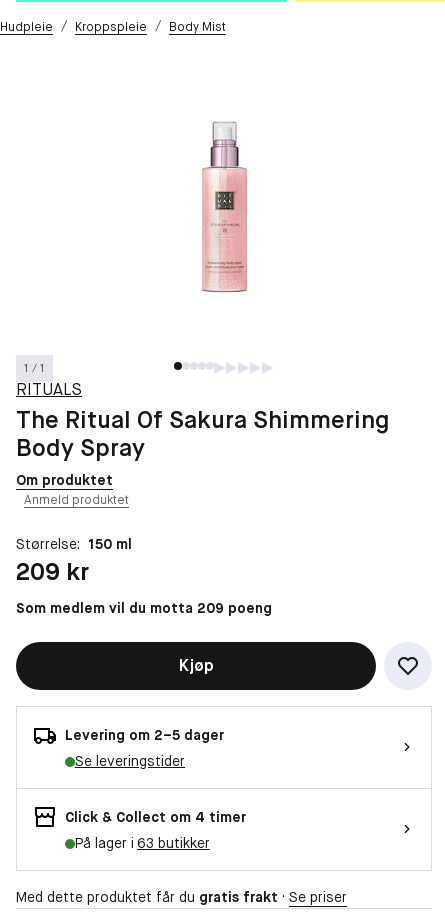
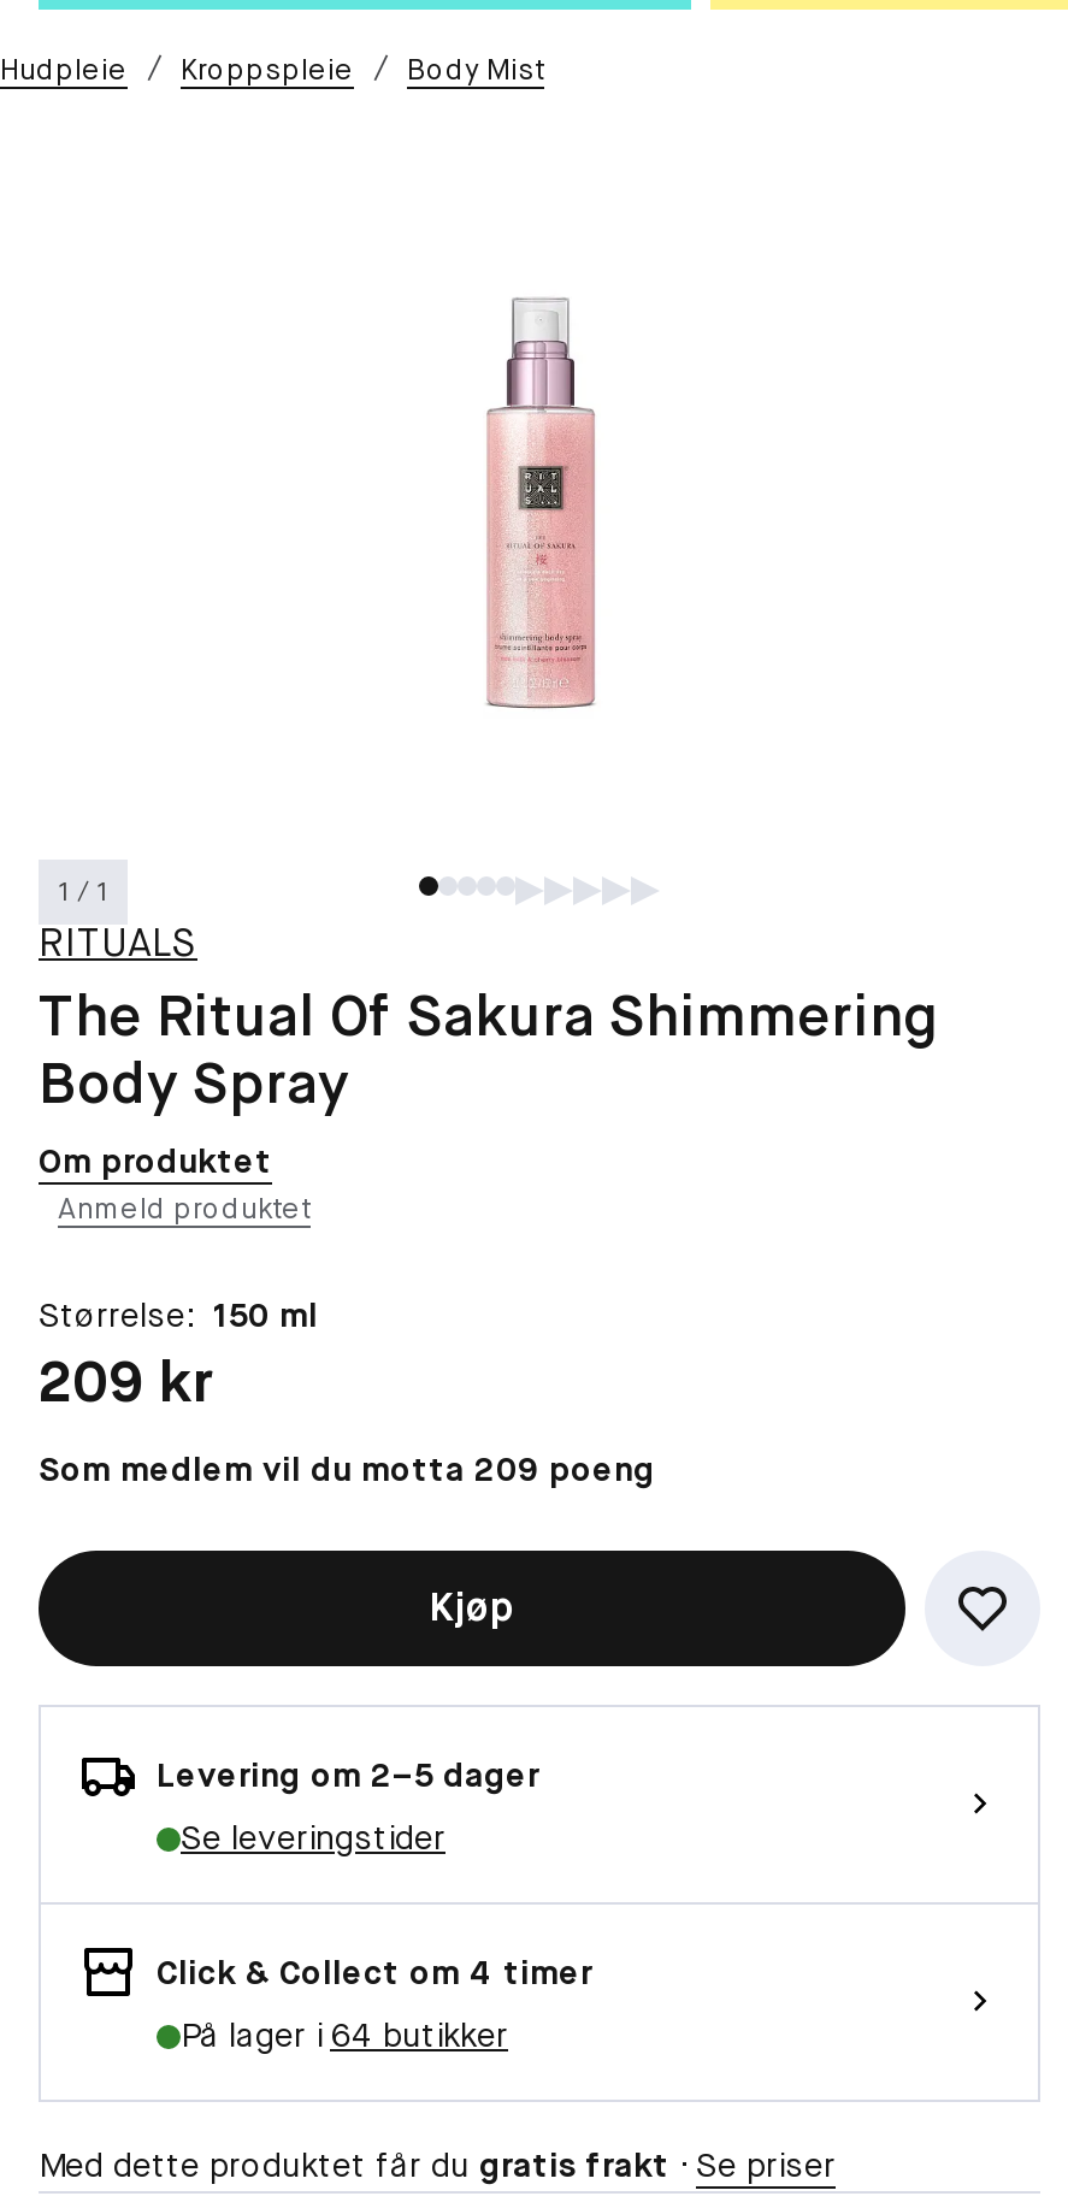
[75,834,210,852] På lager i 63 butikker -> [181,2013,508,2056] På lager i 64 butikker

